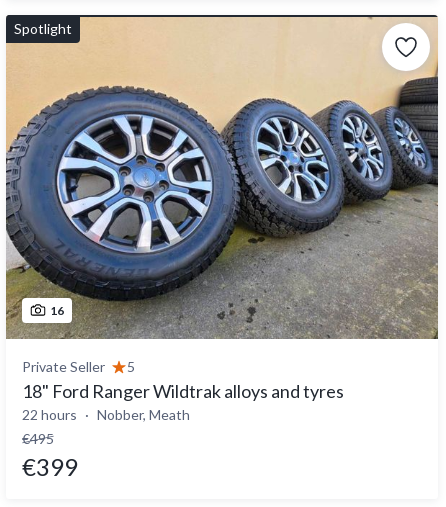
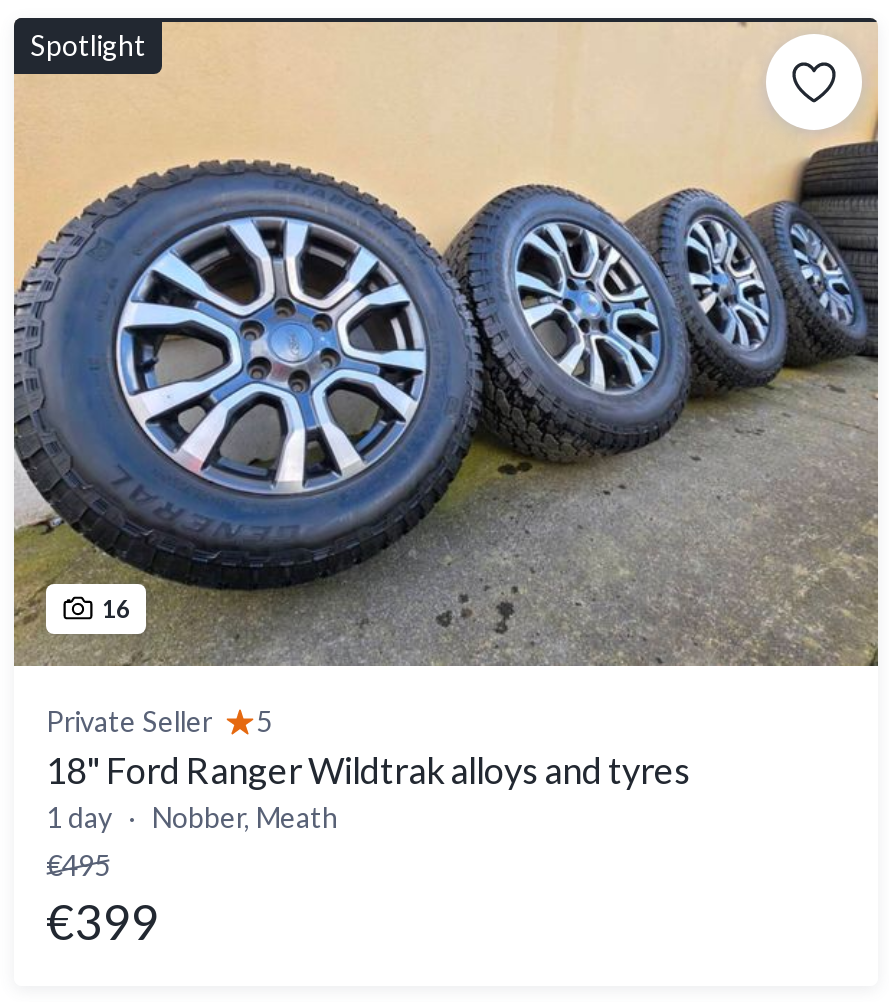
[22,406,190,423] 22 hours Nobber, Meath -> [46,800,338,834] 1 day Nobber, Meath

